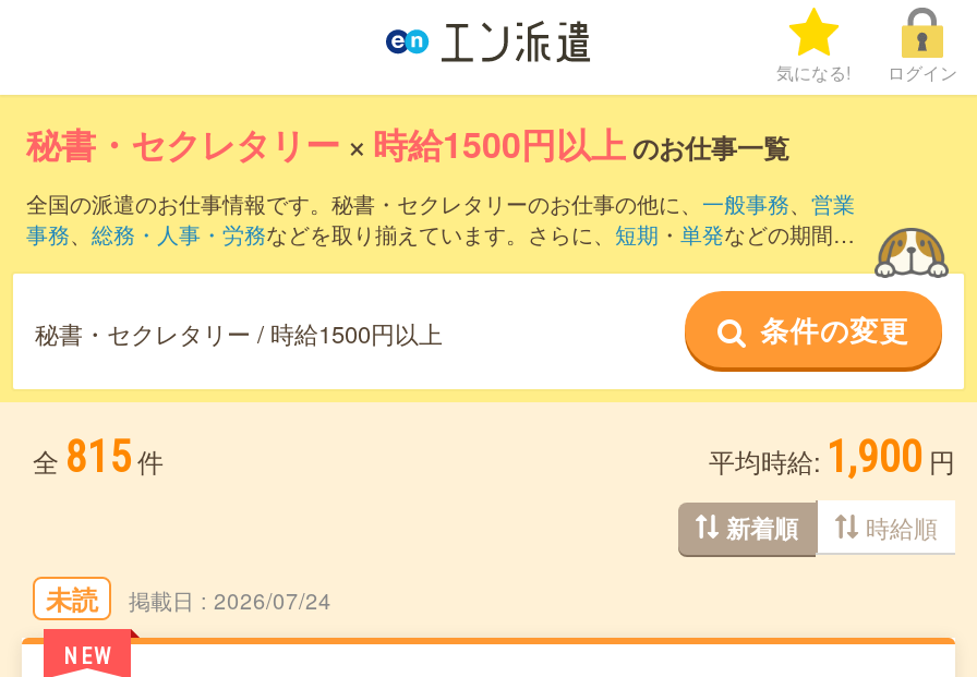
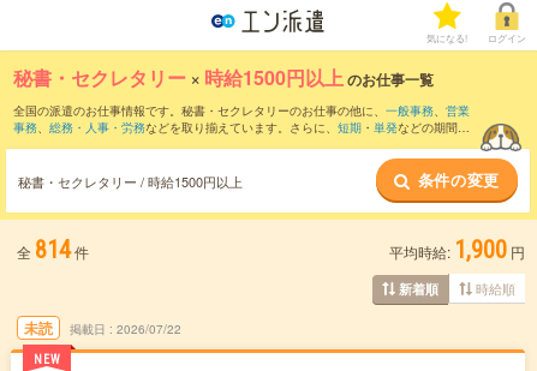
[33,431,164,483] 全 815 件 -> [17,235,89,264] 全 814 件
[214,585,331,616] 2026/07/24 -> [117,321,181,337] 2026/07/22

